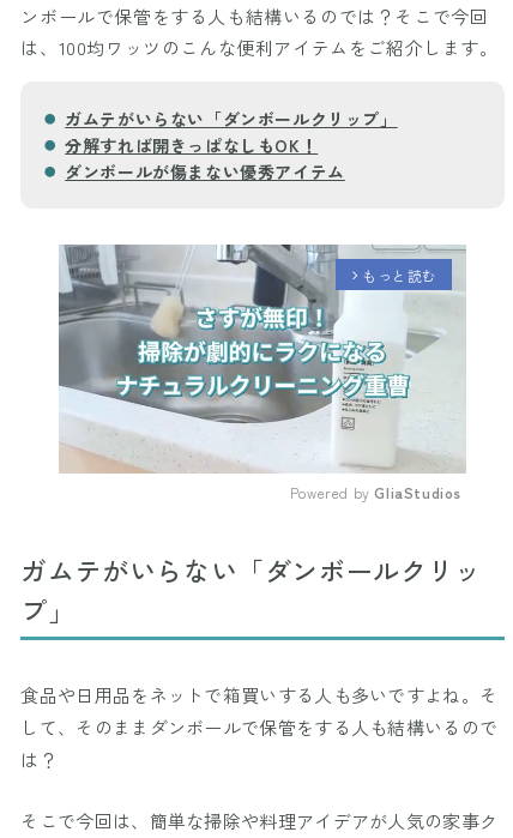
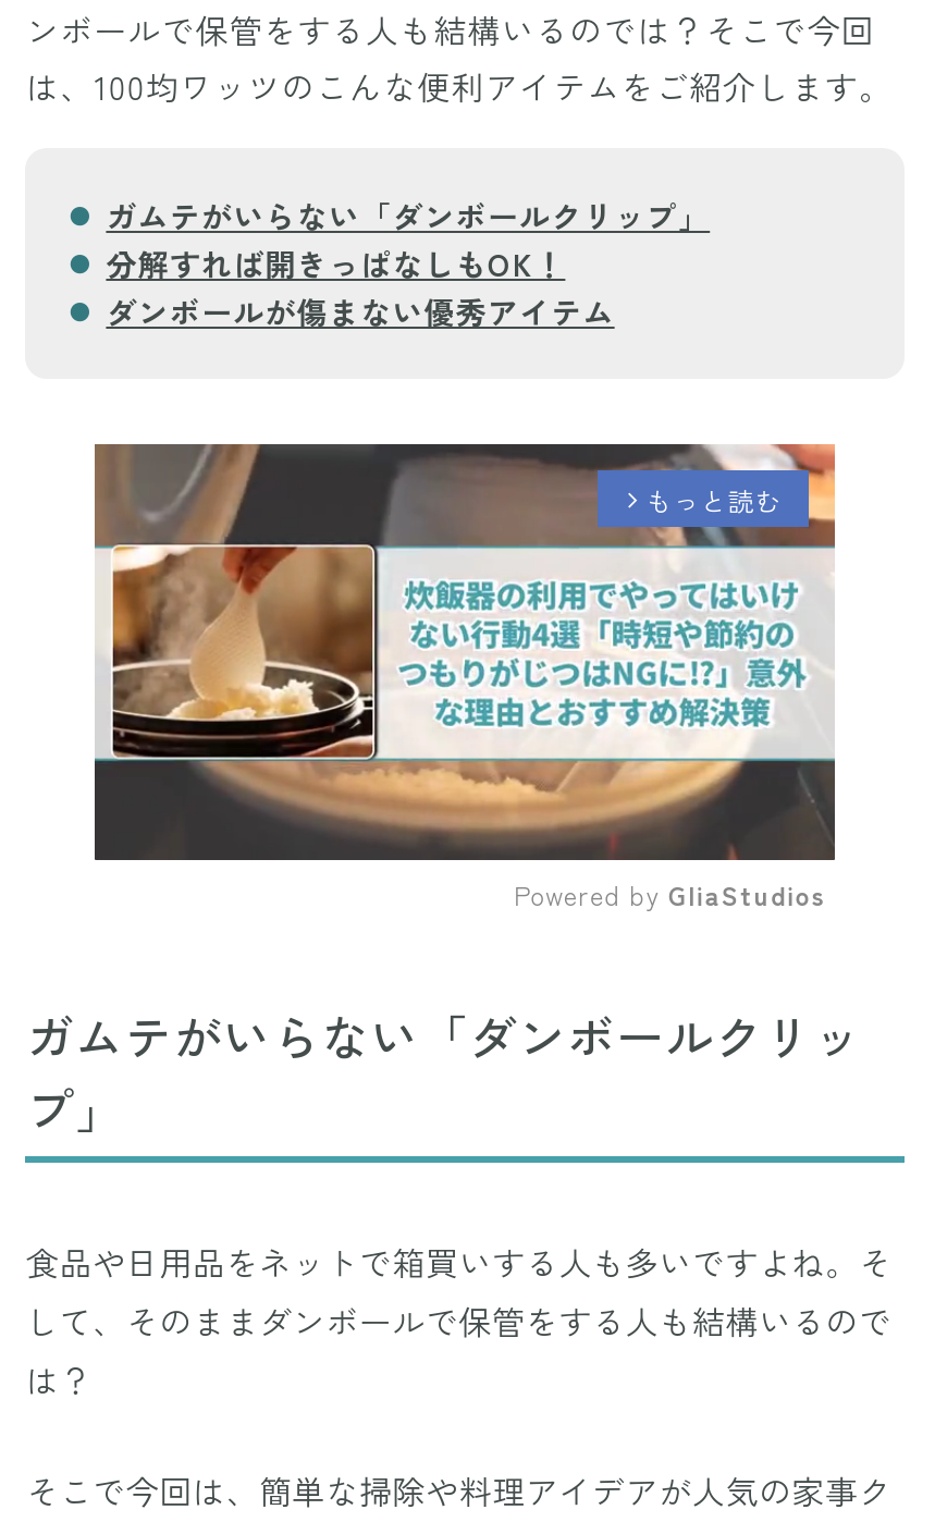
[58,243,467,474] [image] -> [93,442,837,862] [image]

